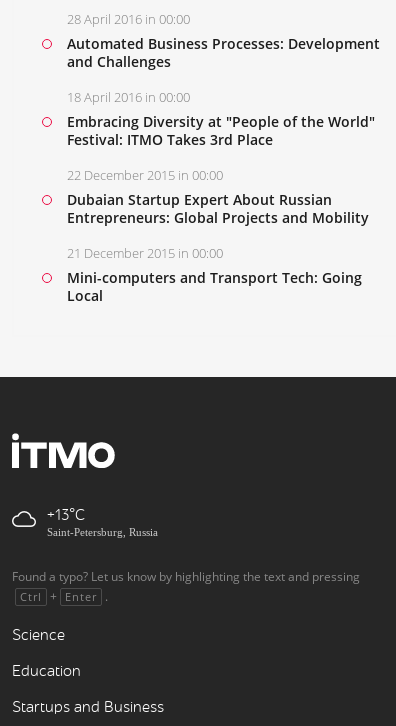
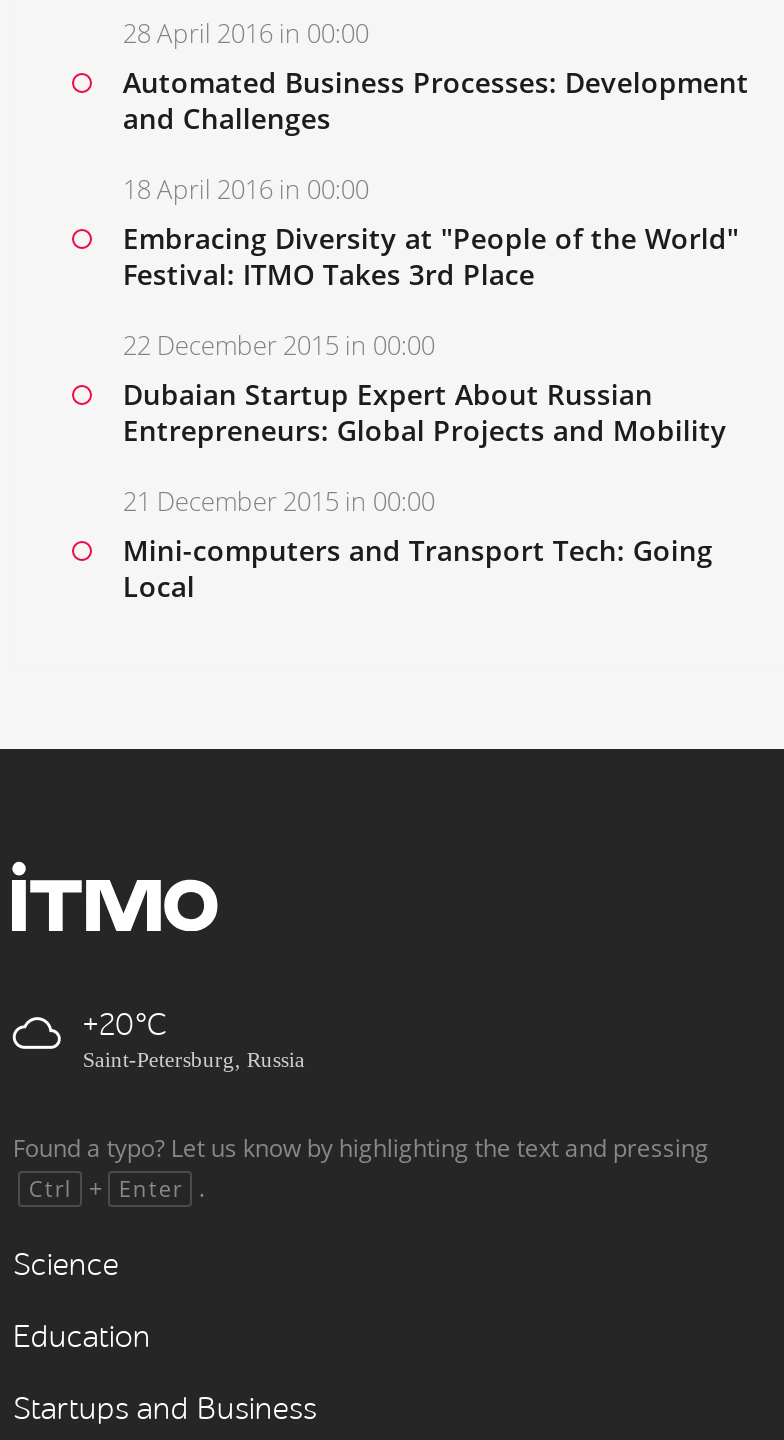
[47,506,69,525] +13 -> [83,1007,135,1045] +20

